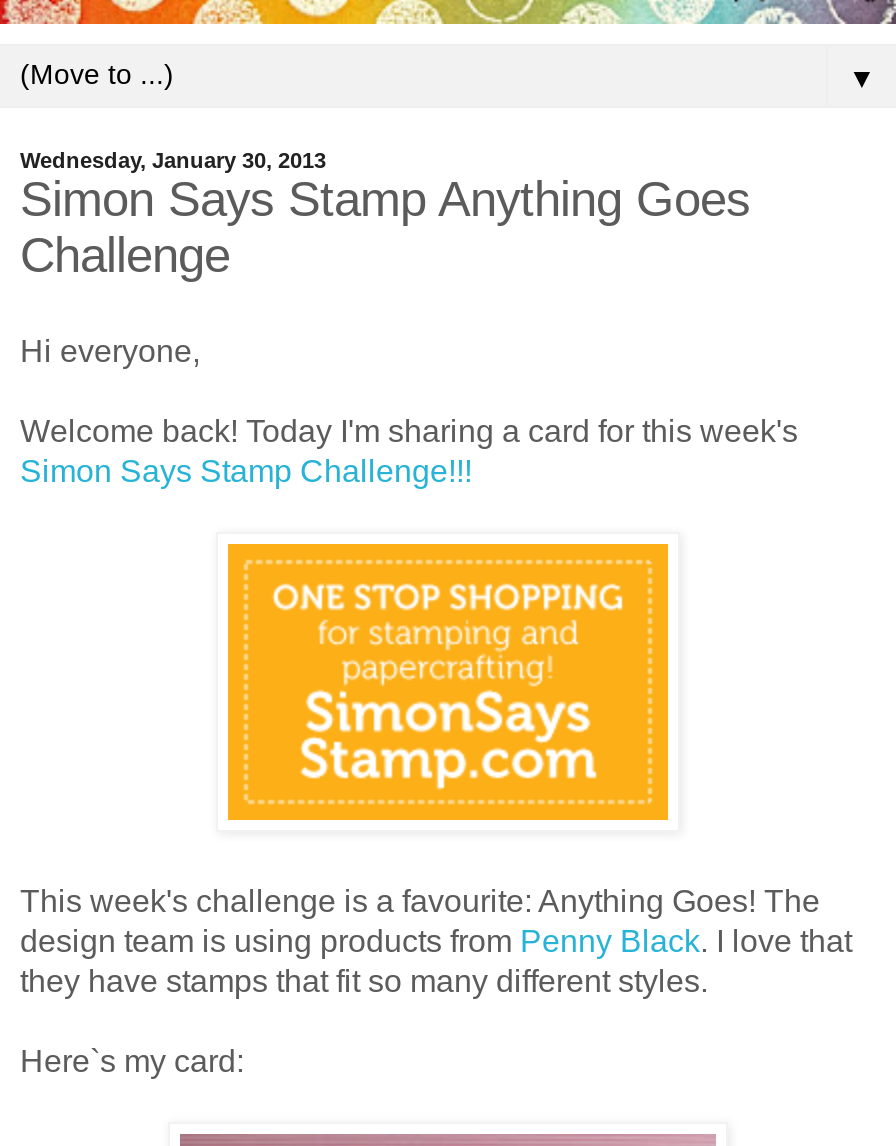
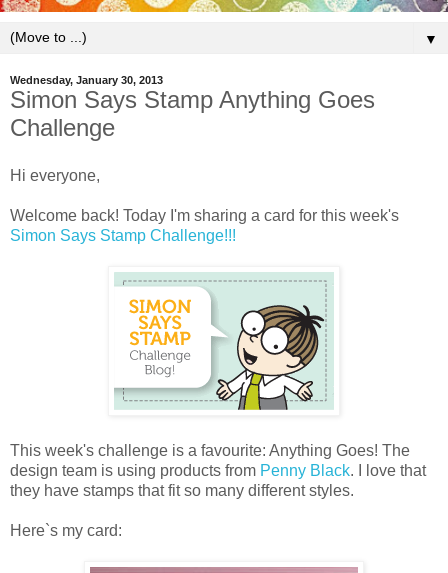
[226,542,670,822] [image] -> [113,272,334,411] [image]

